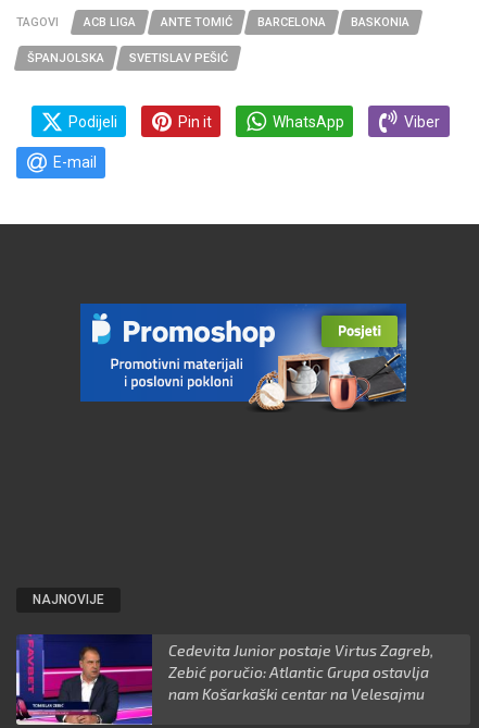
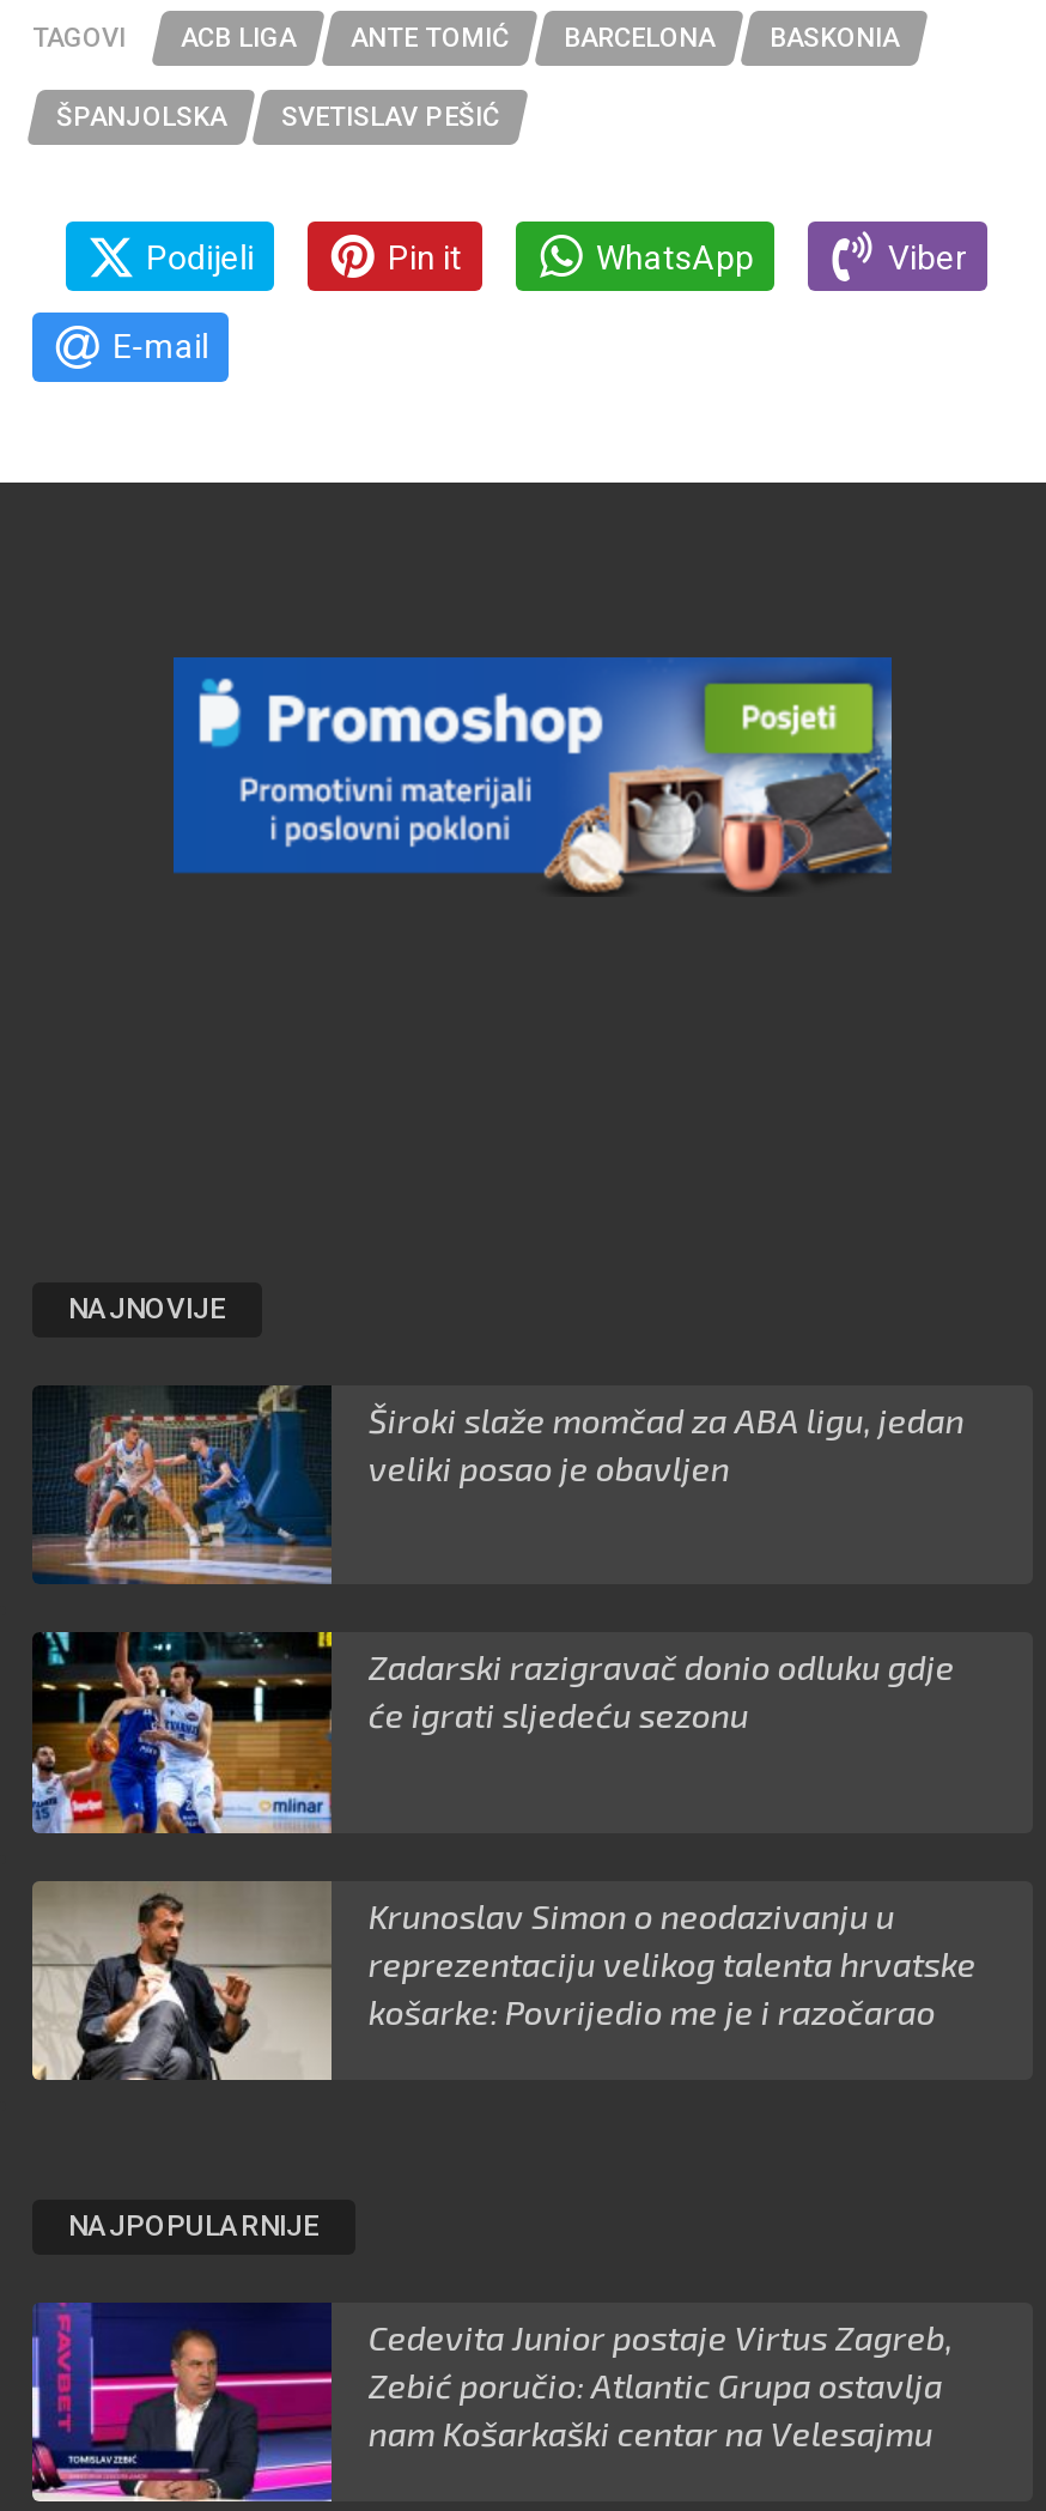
none -> [30,1630,955,1836] [image] | Zadarski razigravač donio odluku gdje | će igrati sljedeću sezonu
none -> [30,1881,976,2082] [image] | Krunoslav Simon o neodazivanju u | reprezentaciju velikog talenta hrvatske | košarke: Povrijedio me je i razočarao
none -> [32,1385,964,1584] [image] | Široki slaže momčad za ABA ligu, jedan | veliki posao je obavljen
none -> [68,2209,320,2243] NAJPOPULARNIJE

